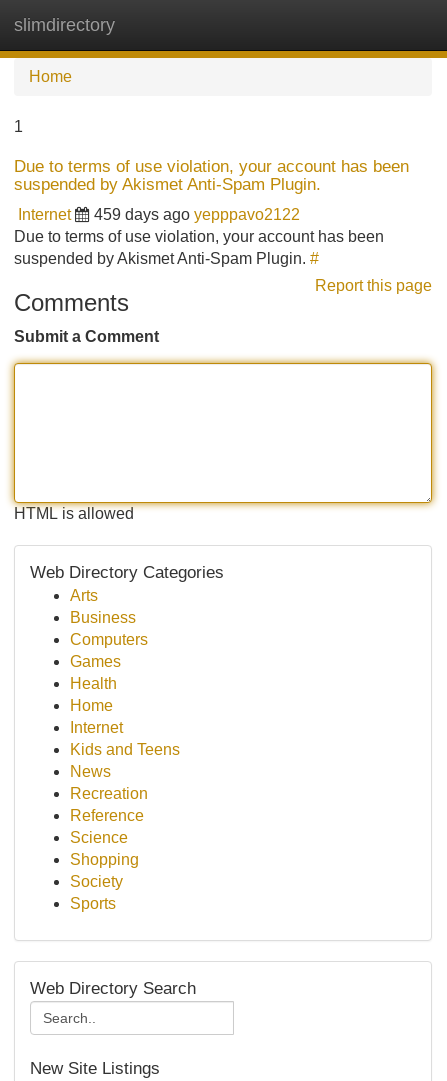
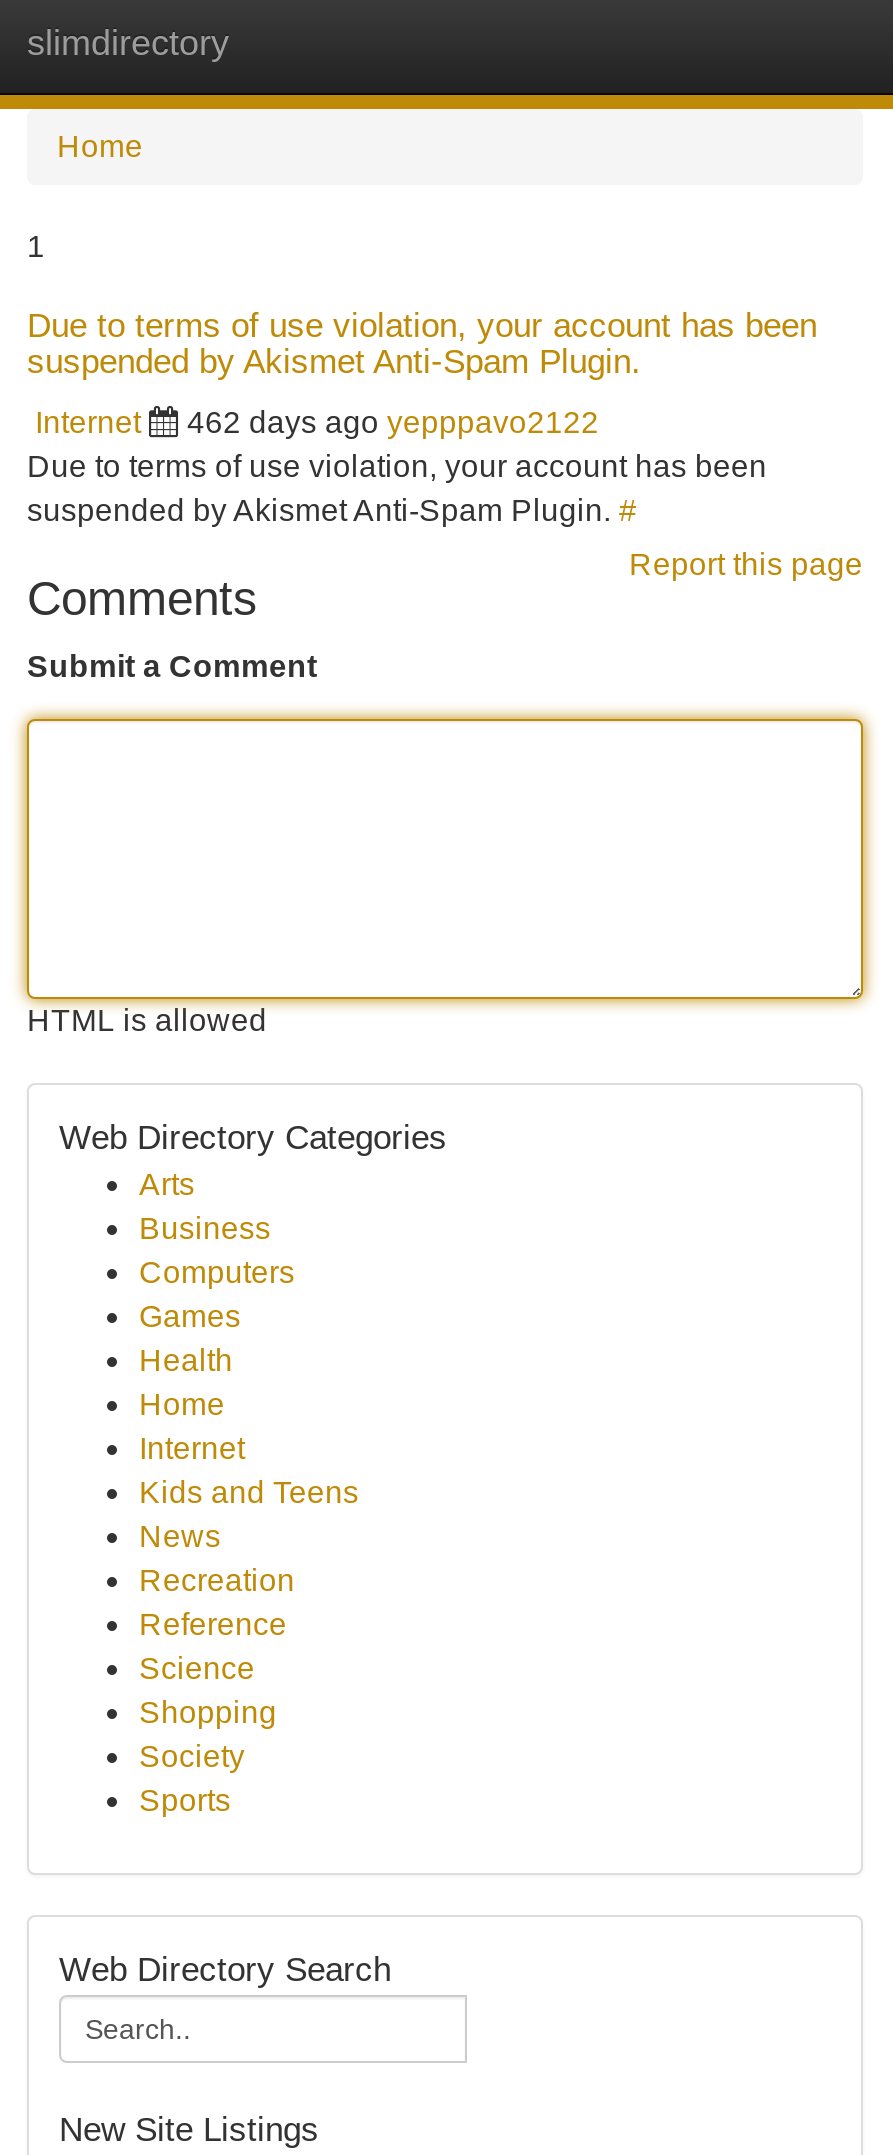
[94,206,300,223] 459 days ago yepppavo2122 -> [187,405,599,439] 462 days ago yepppavo2122

